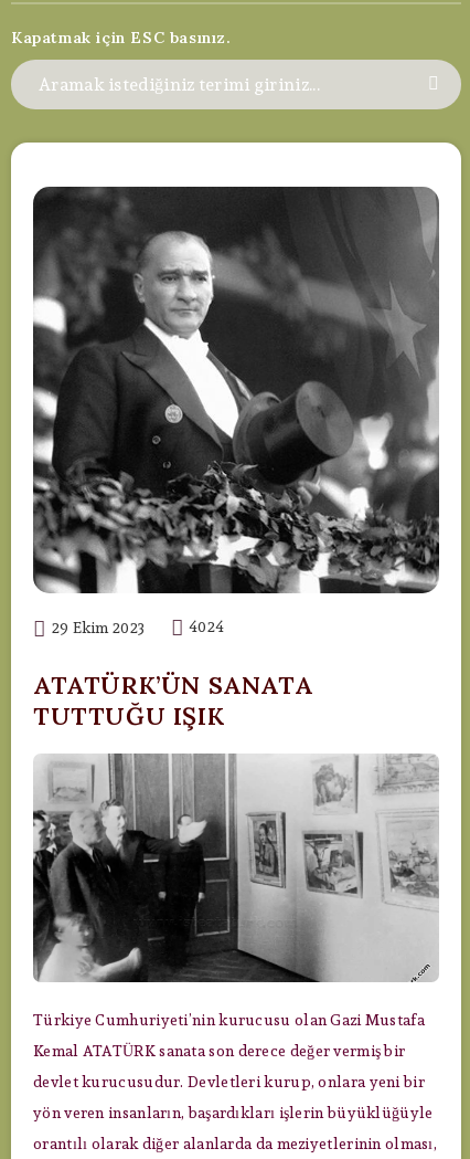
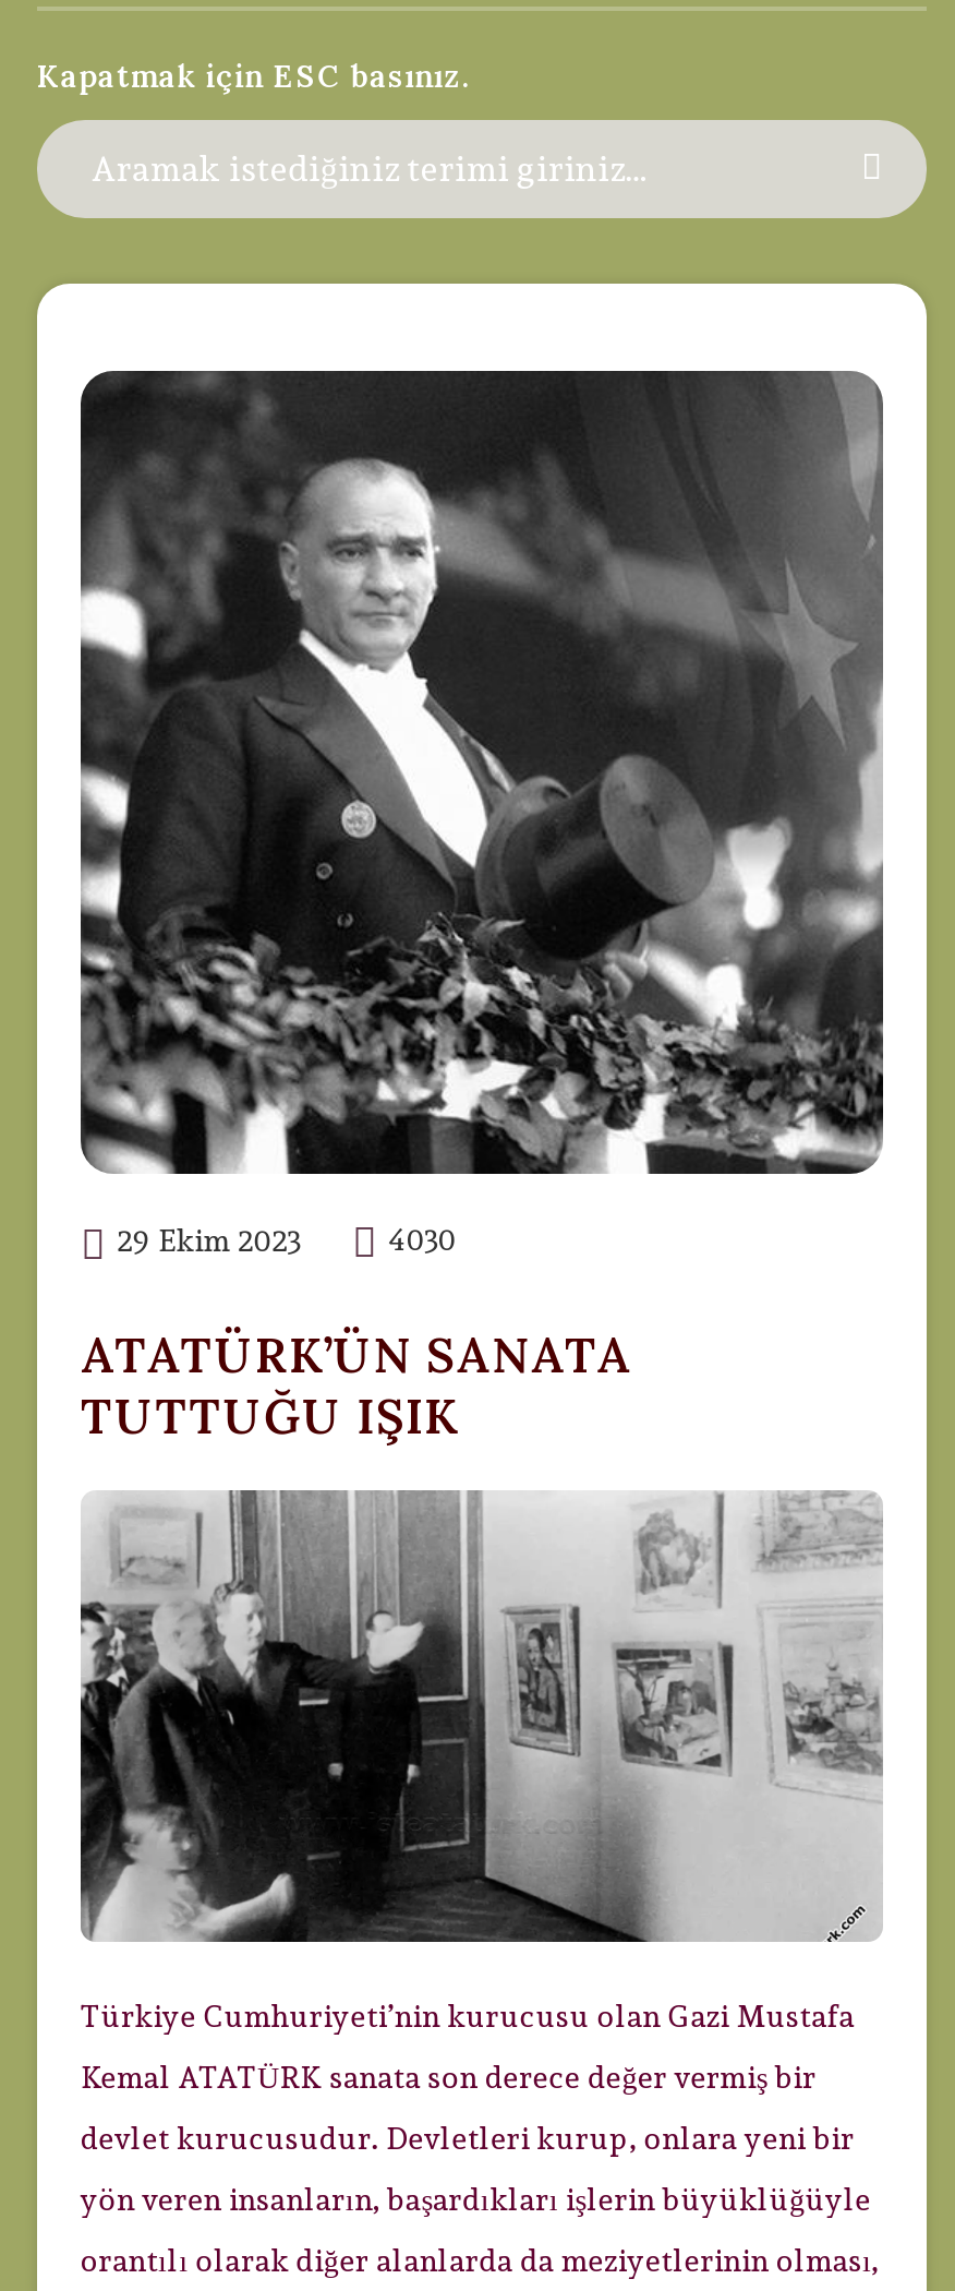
[48,614,224,639] 29 Ekim 2023 4024 -> [110,1216,456,1264] 29 Ekim 2023 4030

